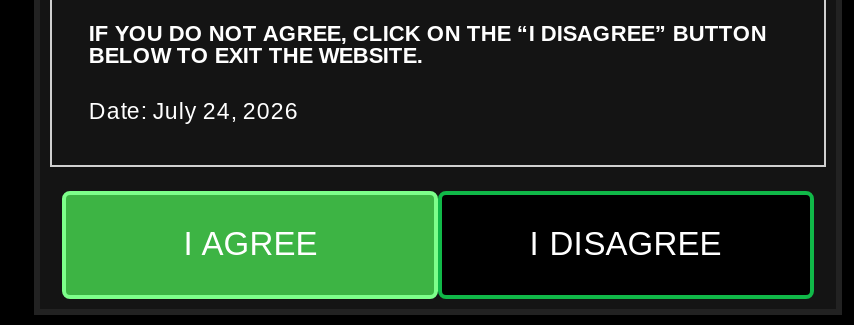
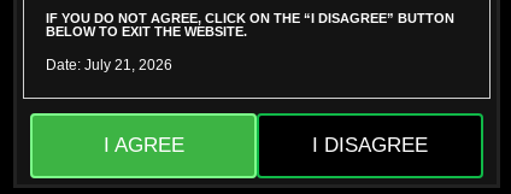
[89,98,299,124] Date: July 24, 2026 -> [46,57,173,73] Date: July 21, 2026

